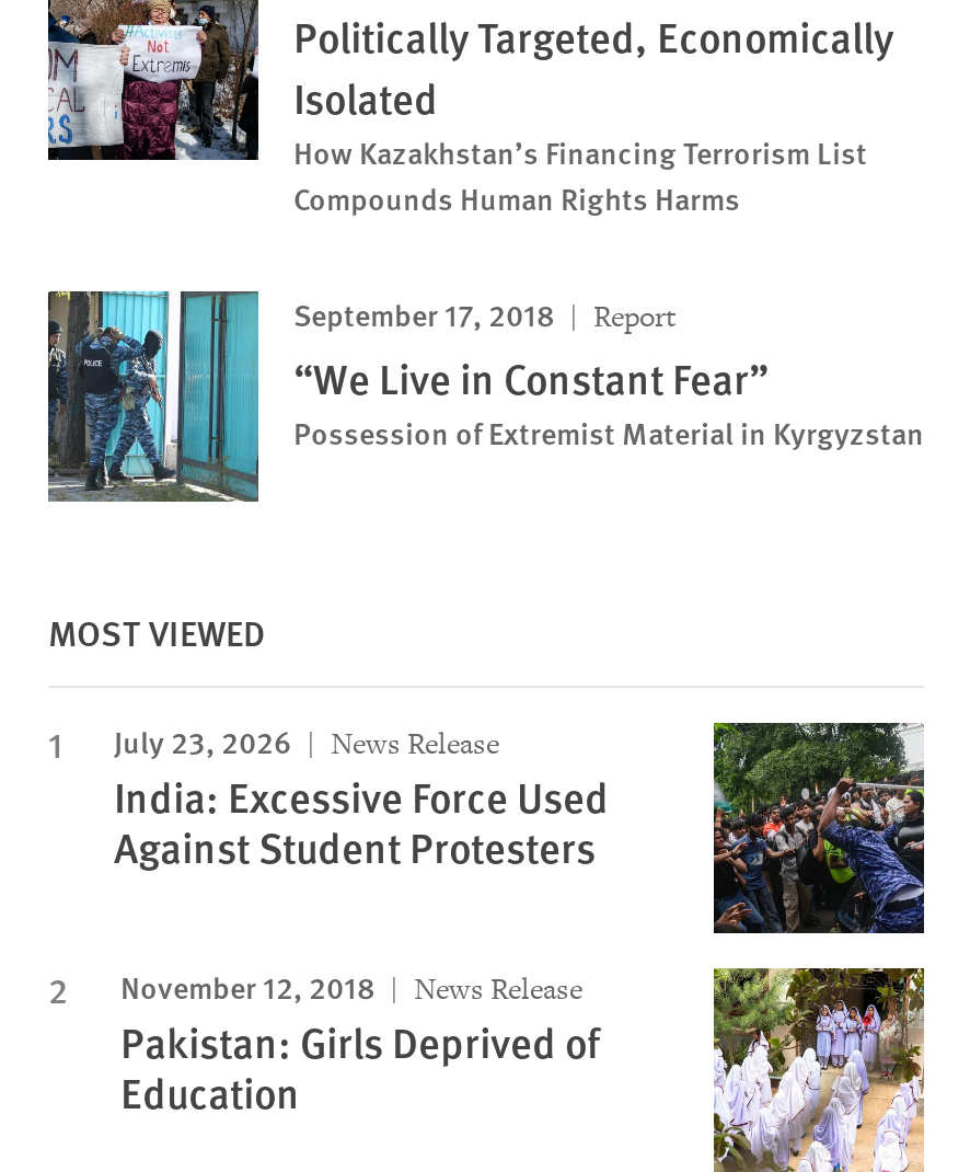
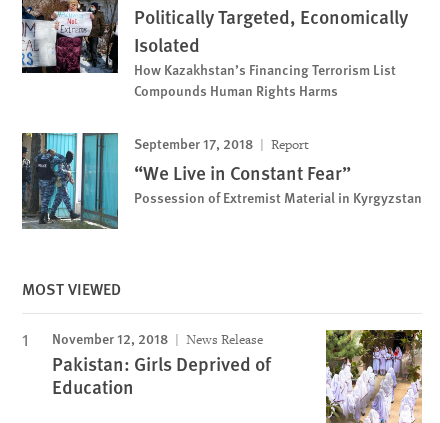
[114,718,609,875] July 23, 2026 | News Release | India: Excessive Force Used | Against Student Protesters -> none
[712,721,926,935] [image] -> none

